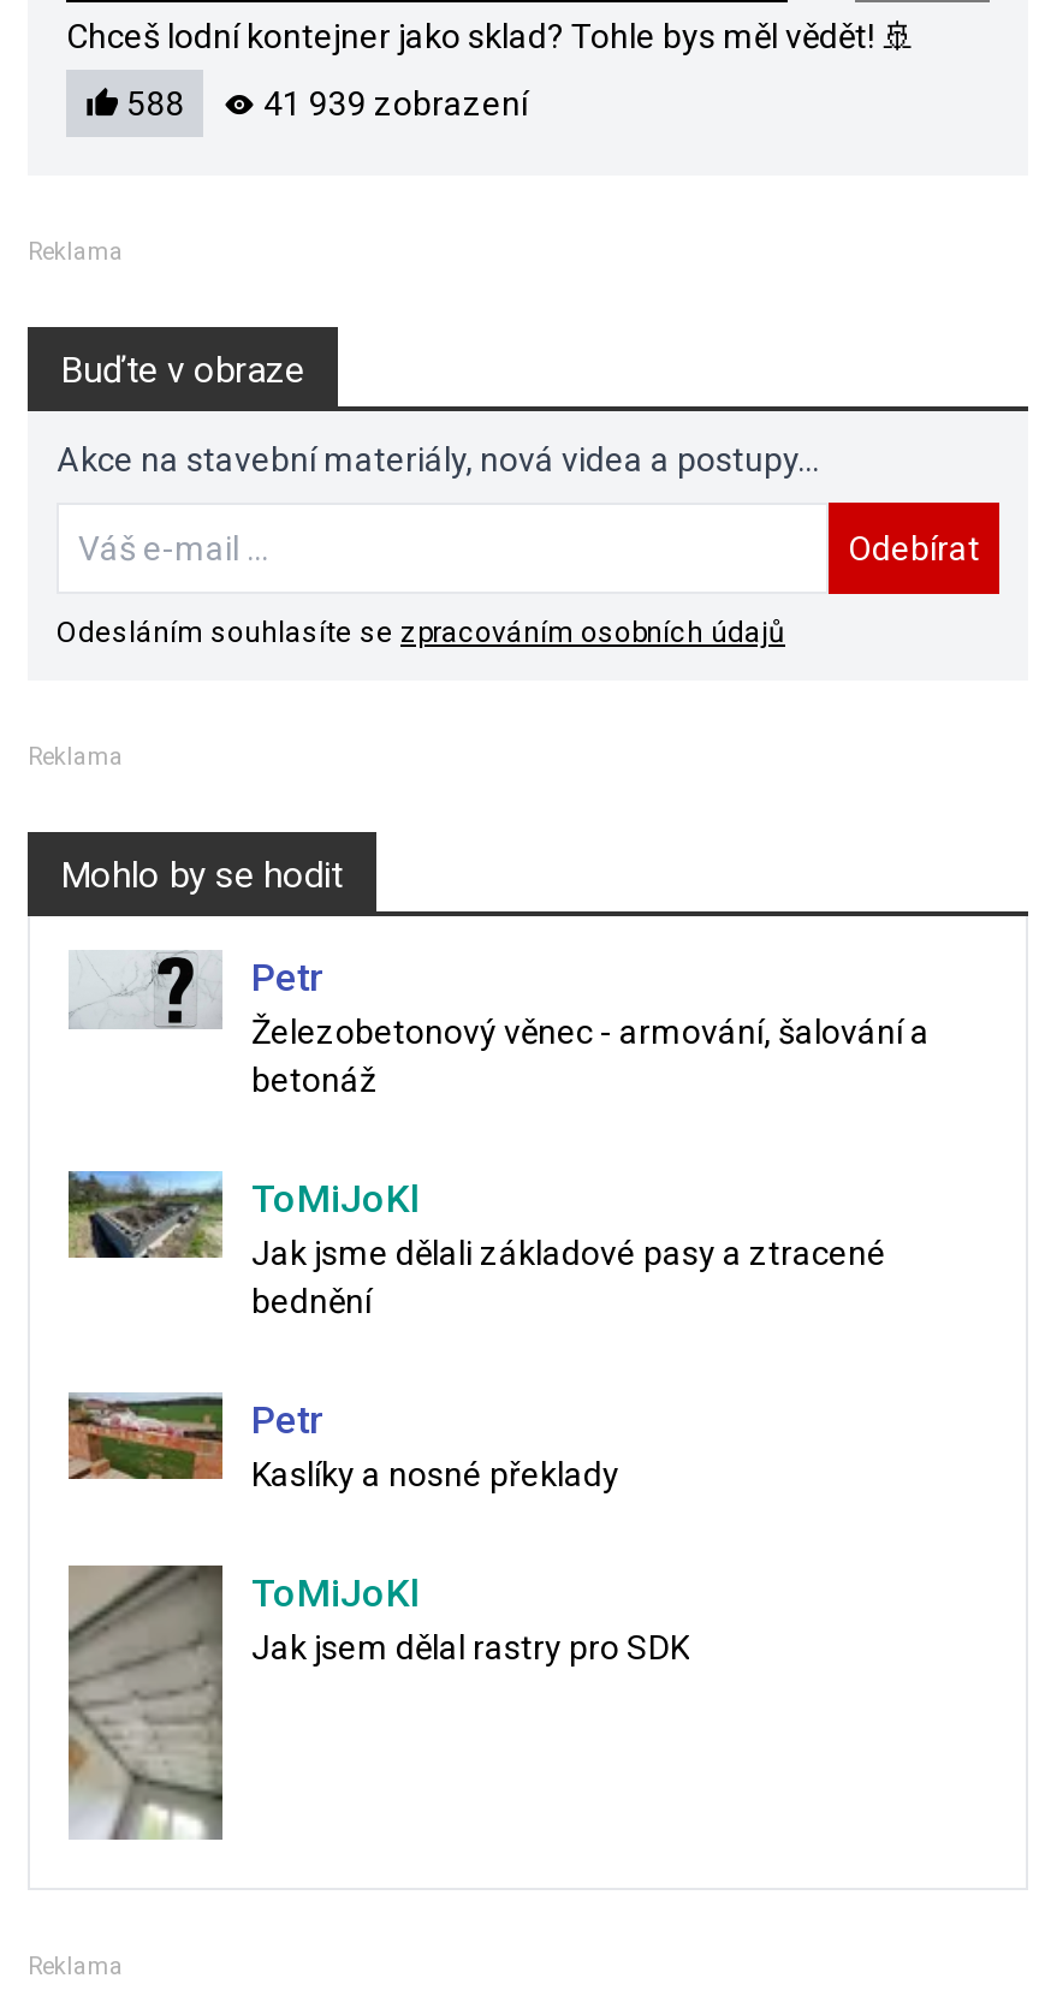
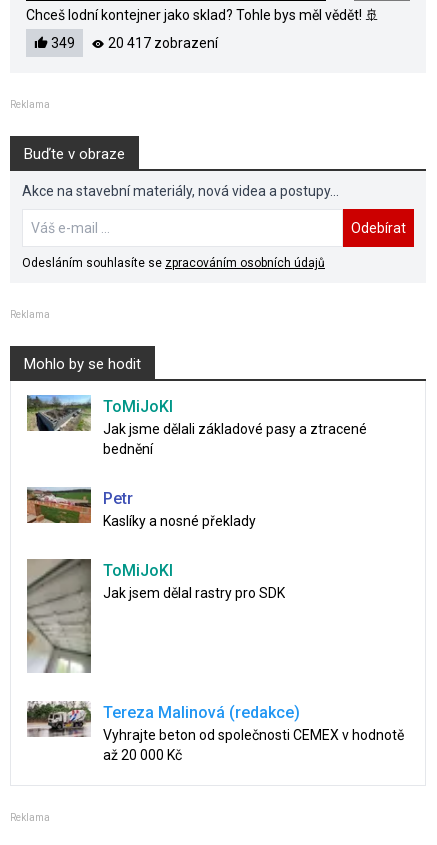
[119,84,184,123] 588 -> [48,35,75,51] 349
[256,84,528,123] 41 939 zobrazení -> [105,35,218,51] 20 417 zobrazení
[69,950,930,1099] [image] | Petr | Železobetonový věnec - armování, šalování a | betonáž -> none
moved [66,1169,886,1667] -> [26,394,367,601]: [image] | ToMiJoKl | Jak jsme dělali základové pasy a ztracené | bednění | Petr | Kaslíky a nosné překlady | ToMiJoKl | Jak jsem dělal rastry pro SDK
moved [66,1563,227,1844] -> [26,558,93,675]: [image]
none -> [27,700,404,762] [image] | Tereza Malinová (redakce) | Vyhrajte beton od společnosti CEMEX v hodnotě | až 20 000 Kč

